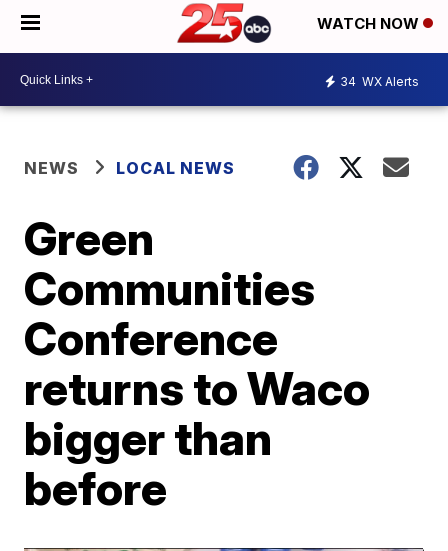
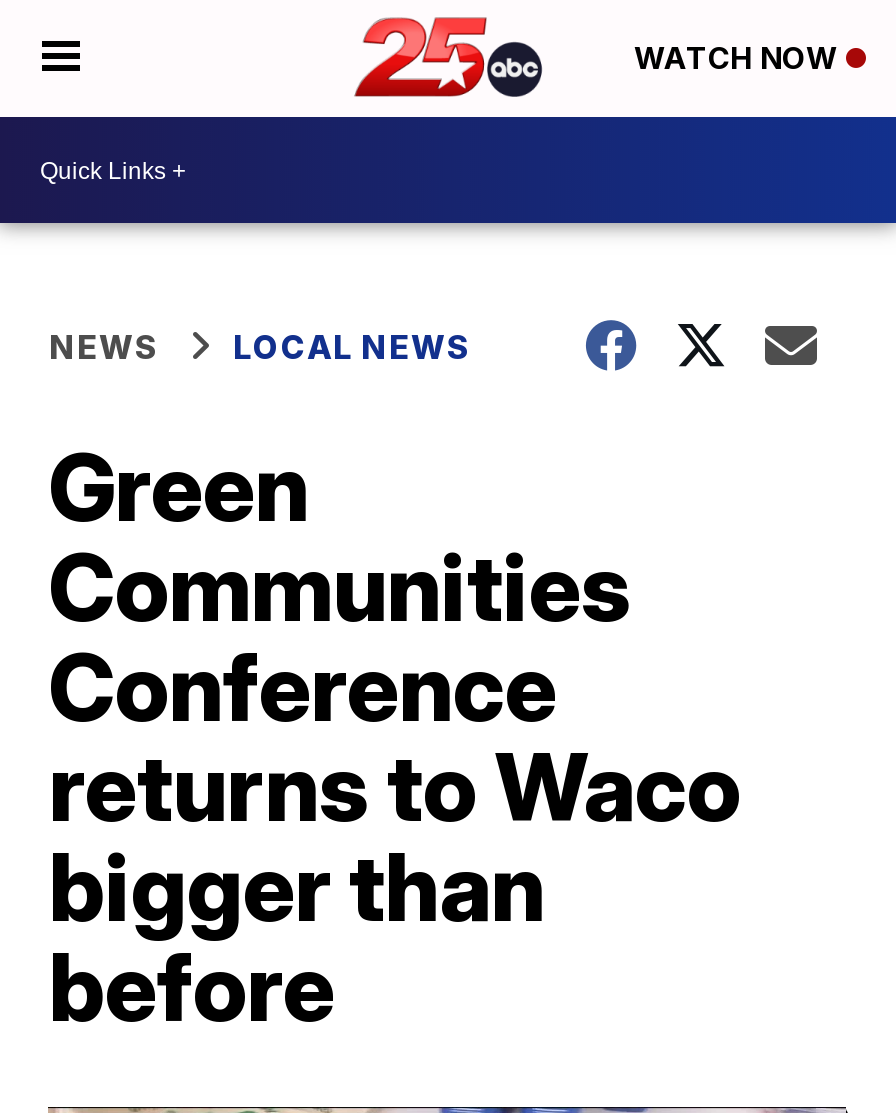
[340,73,419,88] 34 WX Alerts -> none

